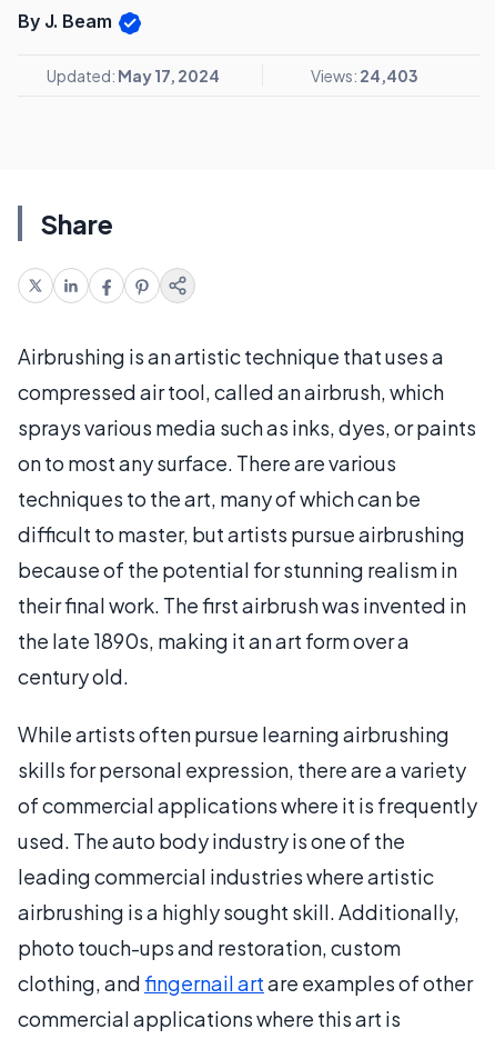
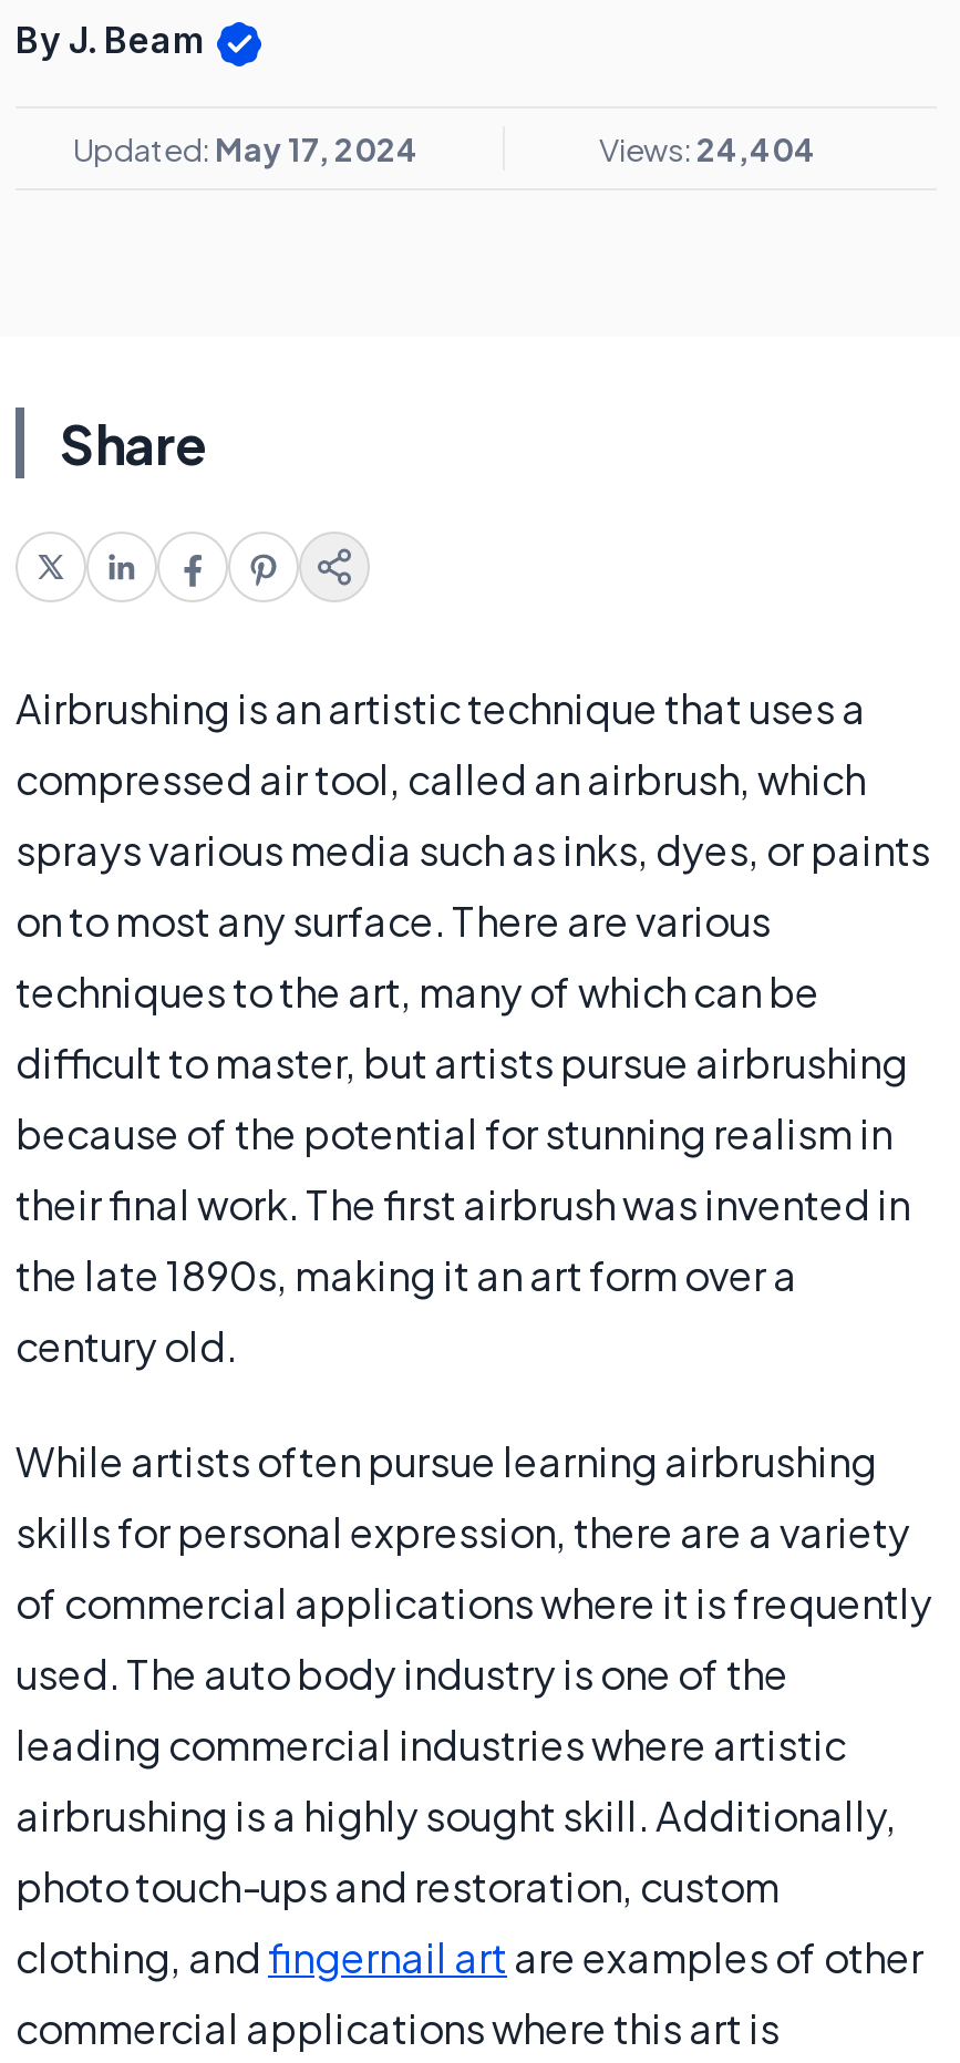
[311,65,418,85] Views: 24,403 -> [599,128,816,167] Views: 24,404

